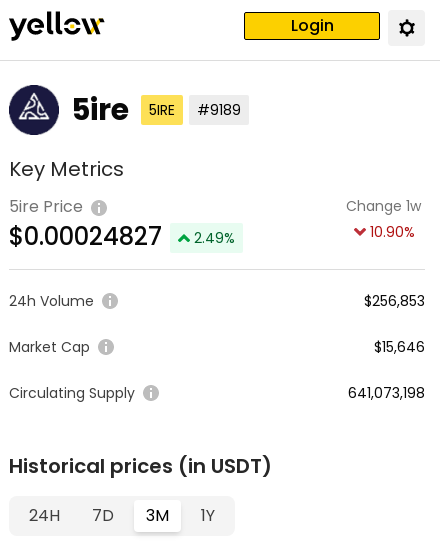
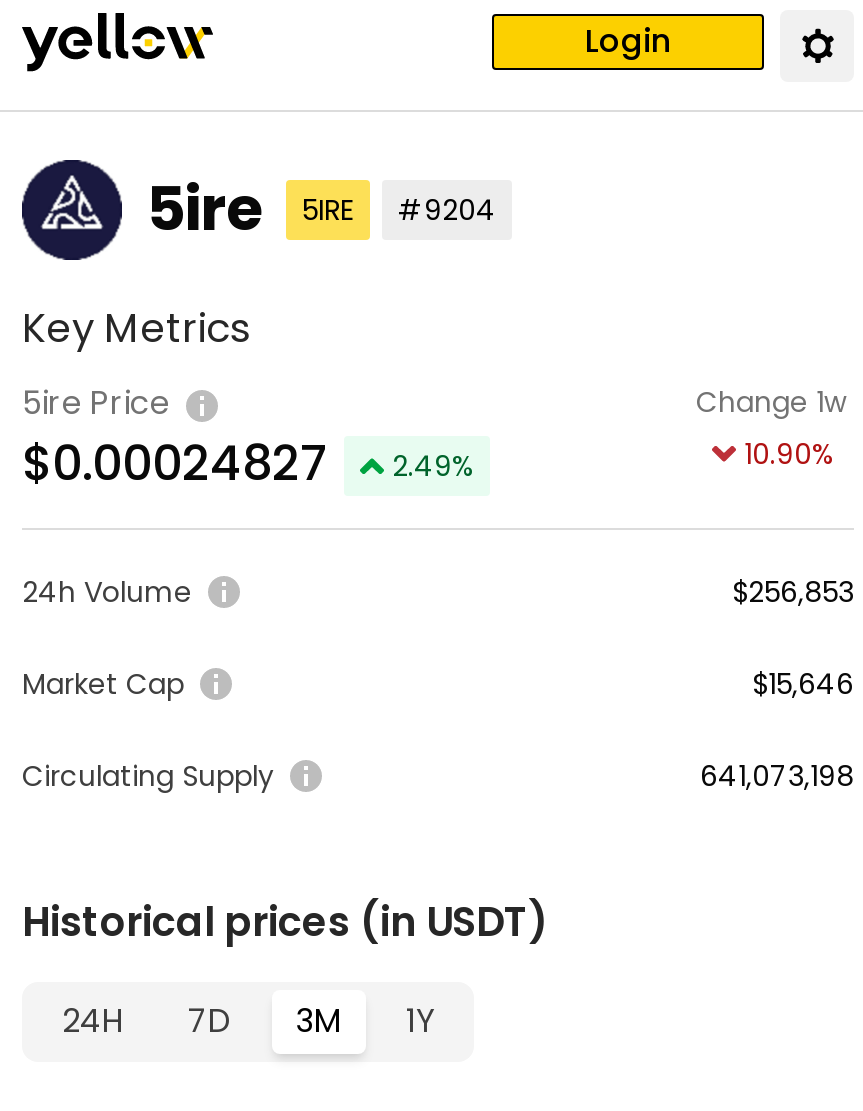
[197,100,241,120] #9189 -> [398,190,496,230] #9204

